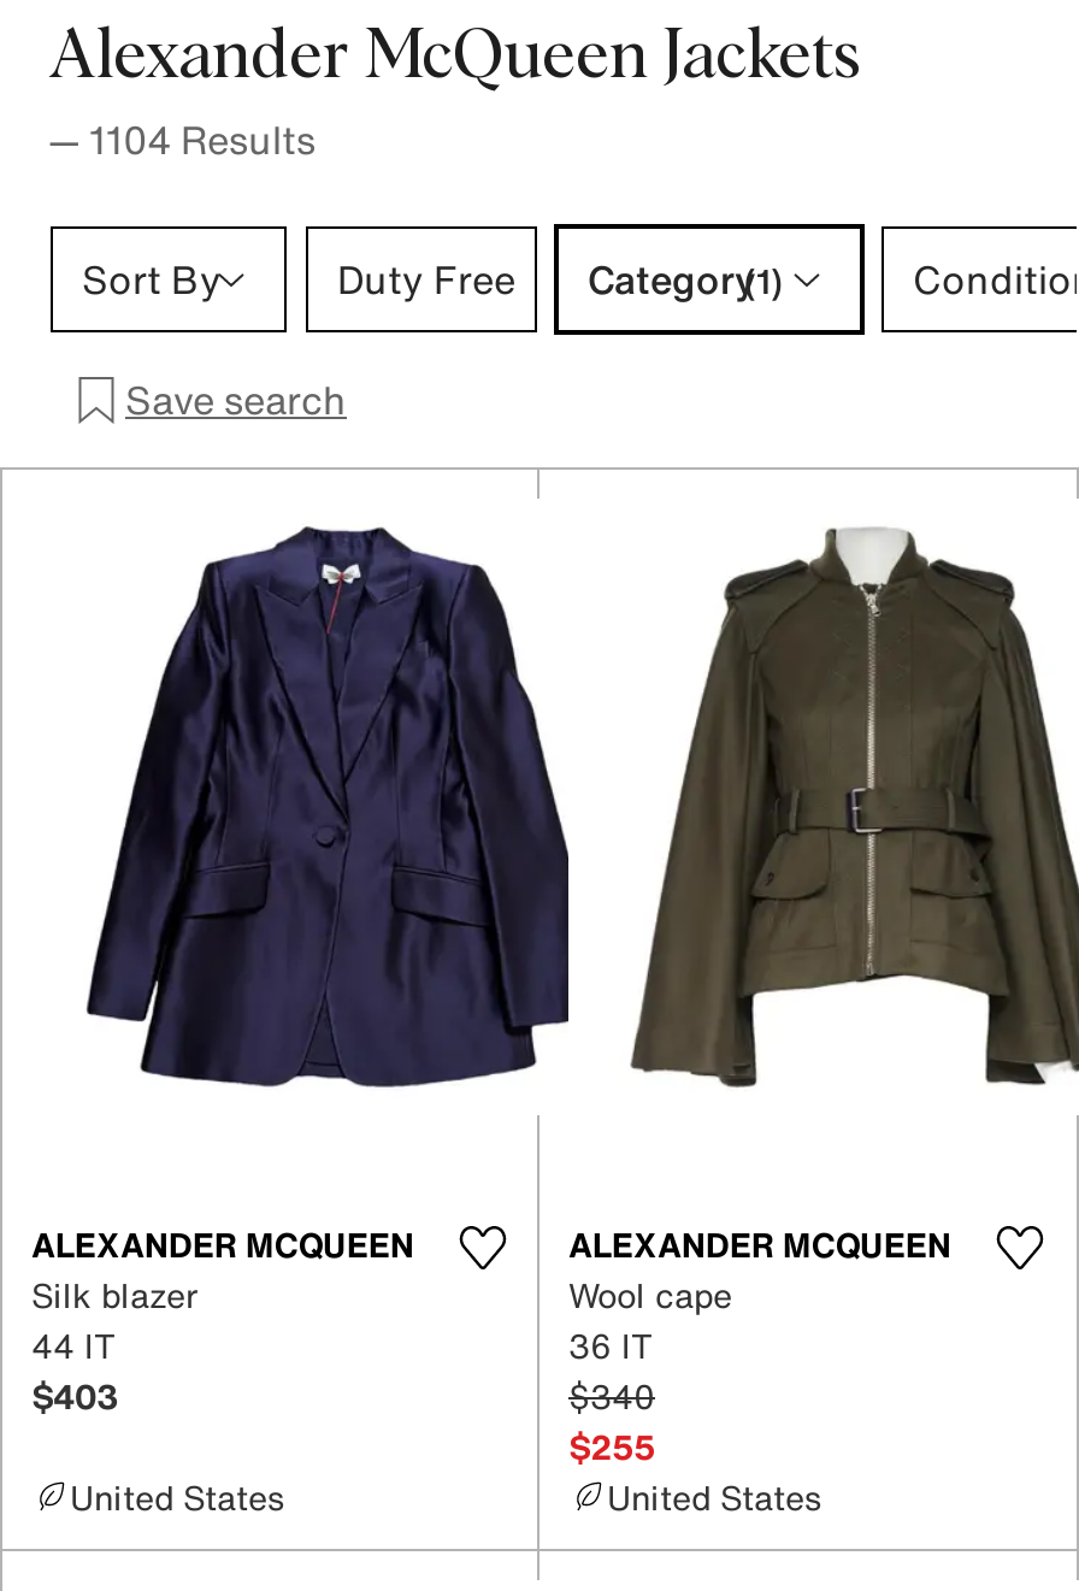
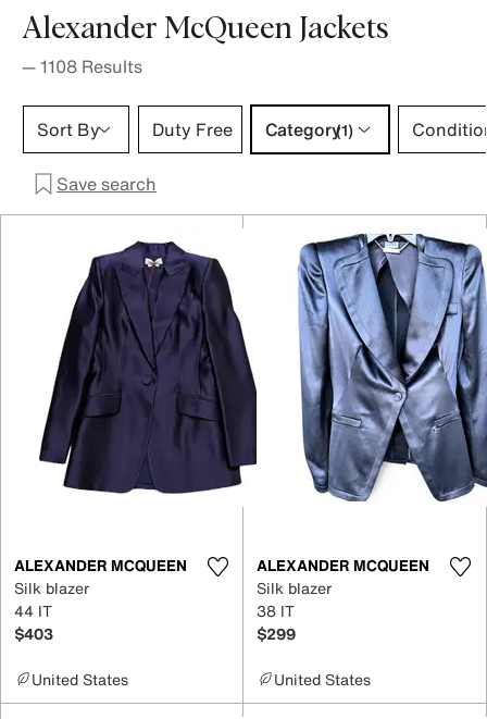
[48,111,316,169] — 1104 Results -> [22,53,142,79] — 1108 Results
[629,511,1072,1103] [image] -> [285,233,484,503] [image]
[568,1268,732,1471] Wool cape | 36 IT | $340 | $255 -> [257,576,332,644] Silk blazer | 38 IT | $299

